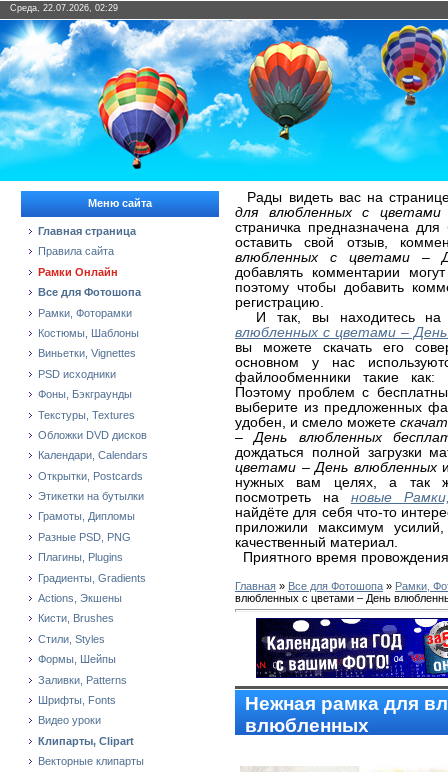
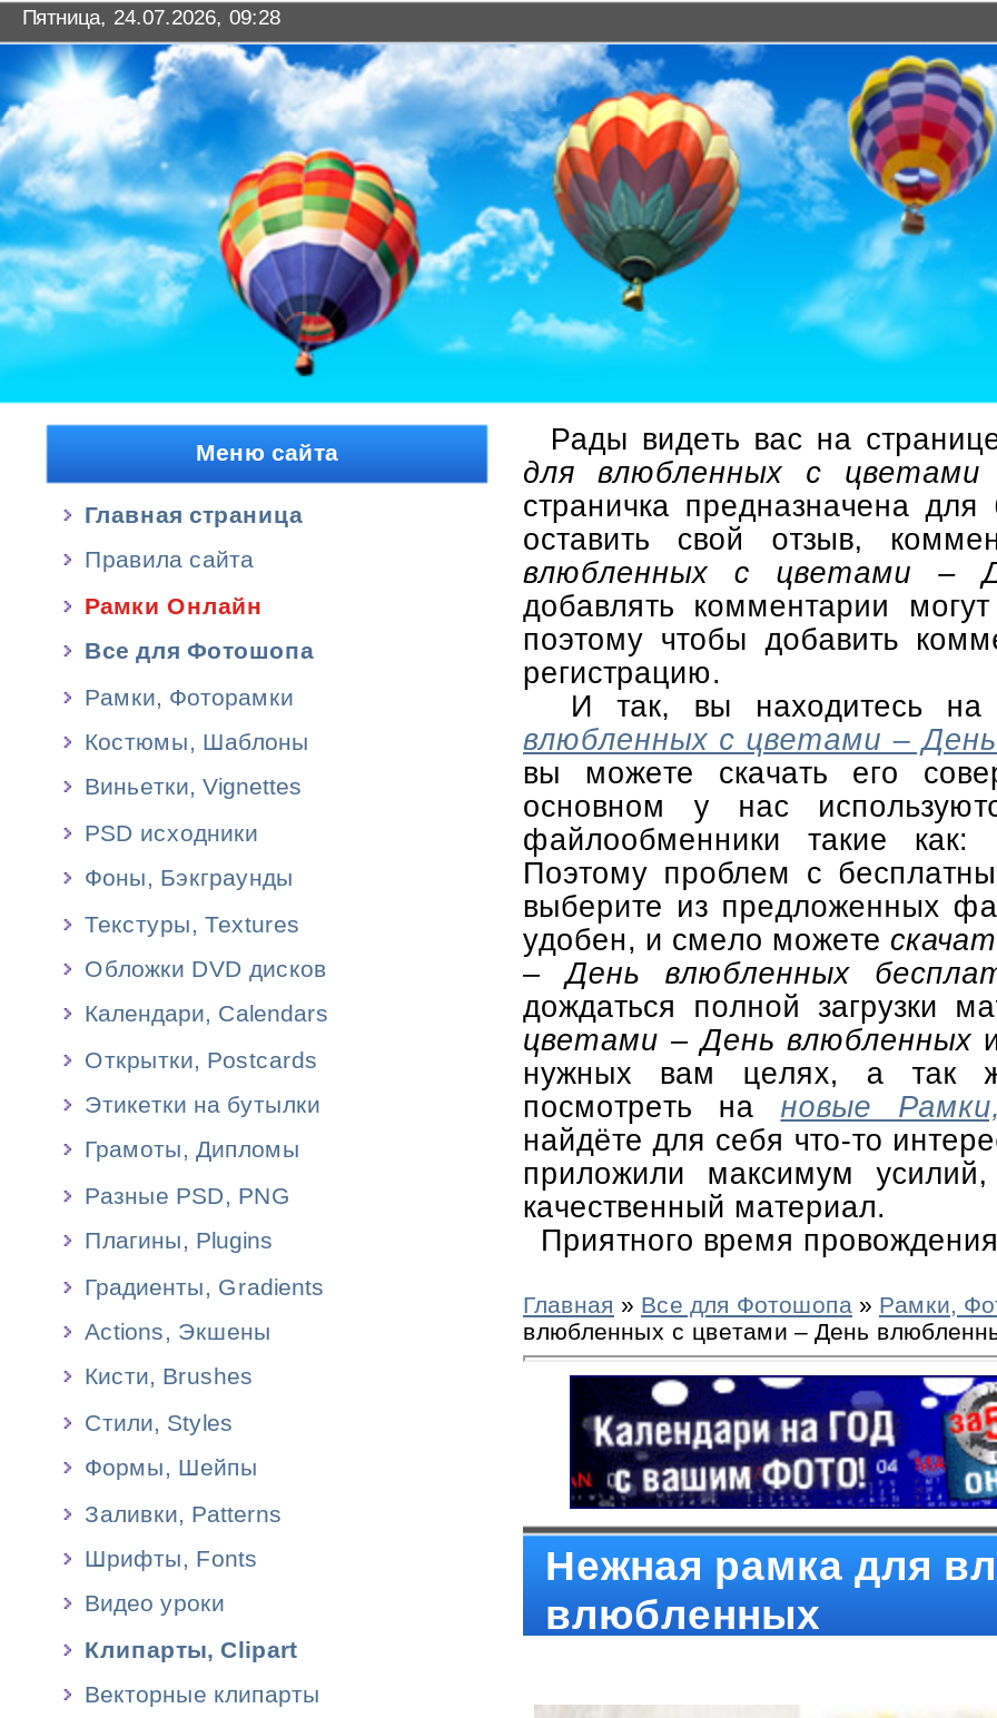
[10,3,118,13] Среда, 22.07.2026, 02:29 -> [22,7,280,29] Пятница, 24.07.2026, 09:28

